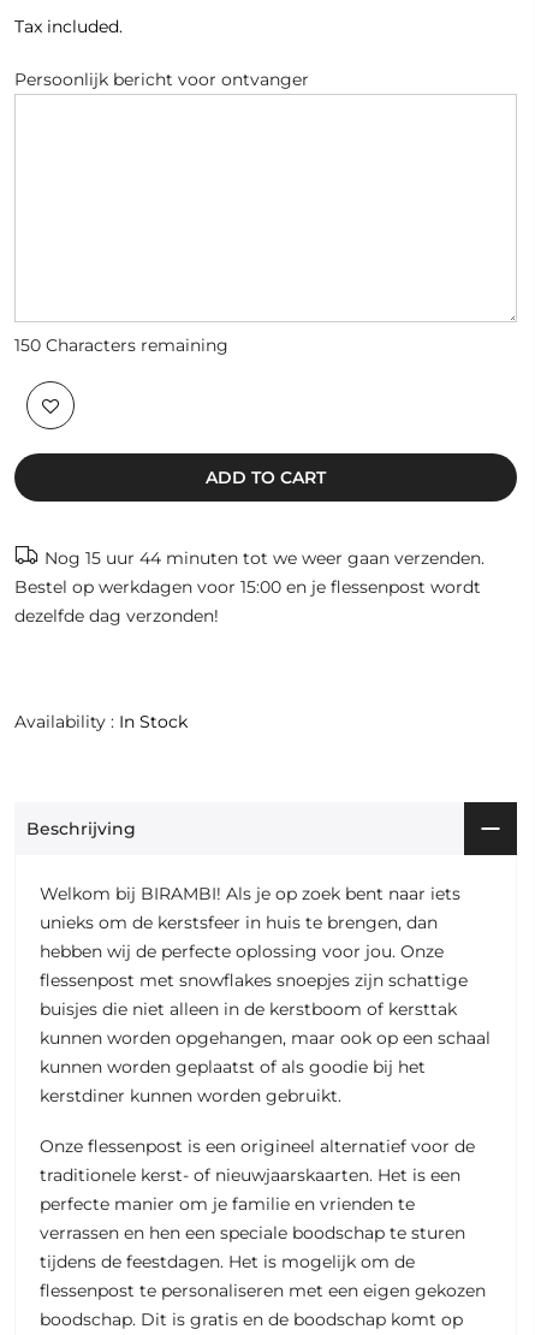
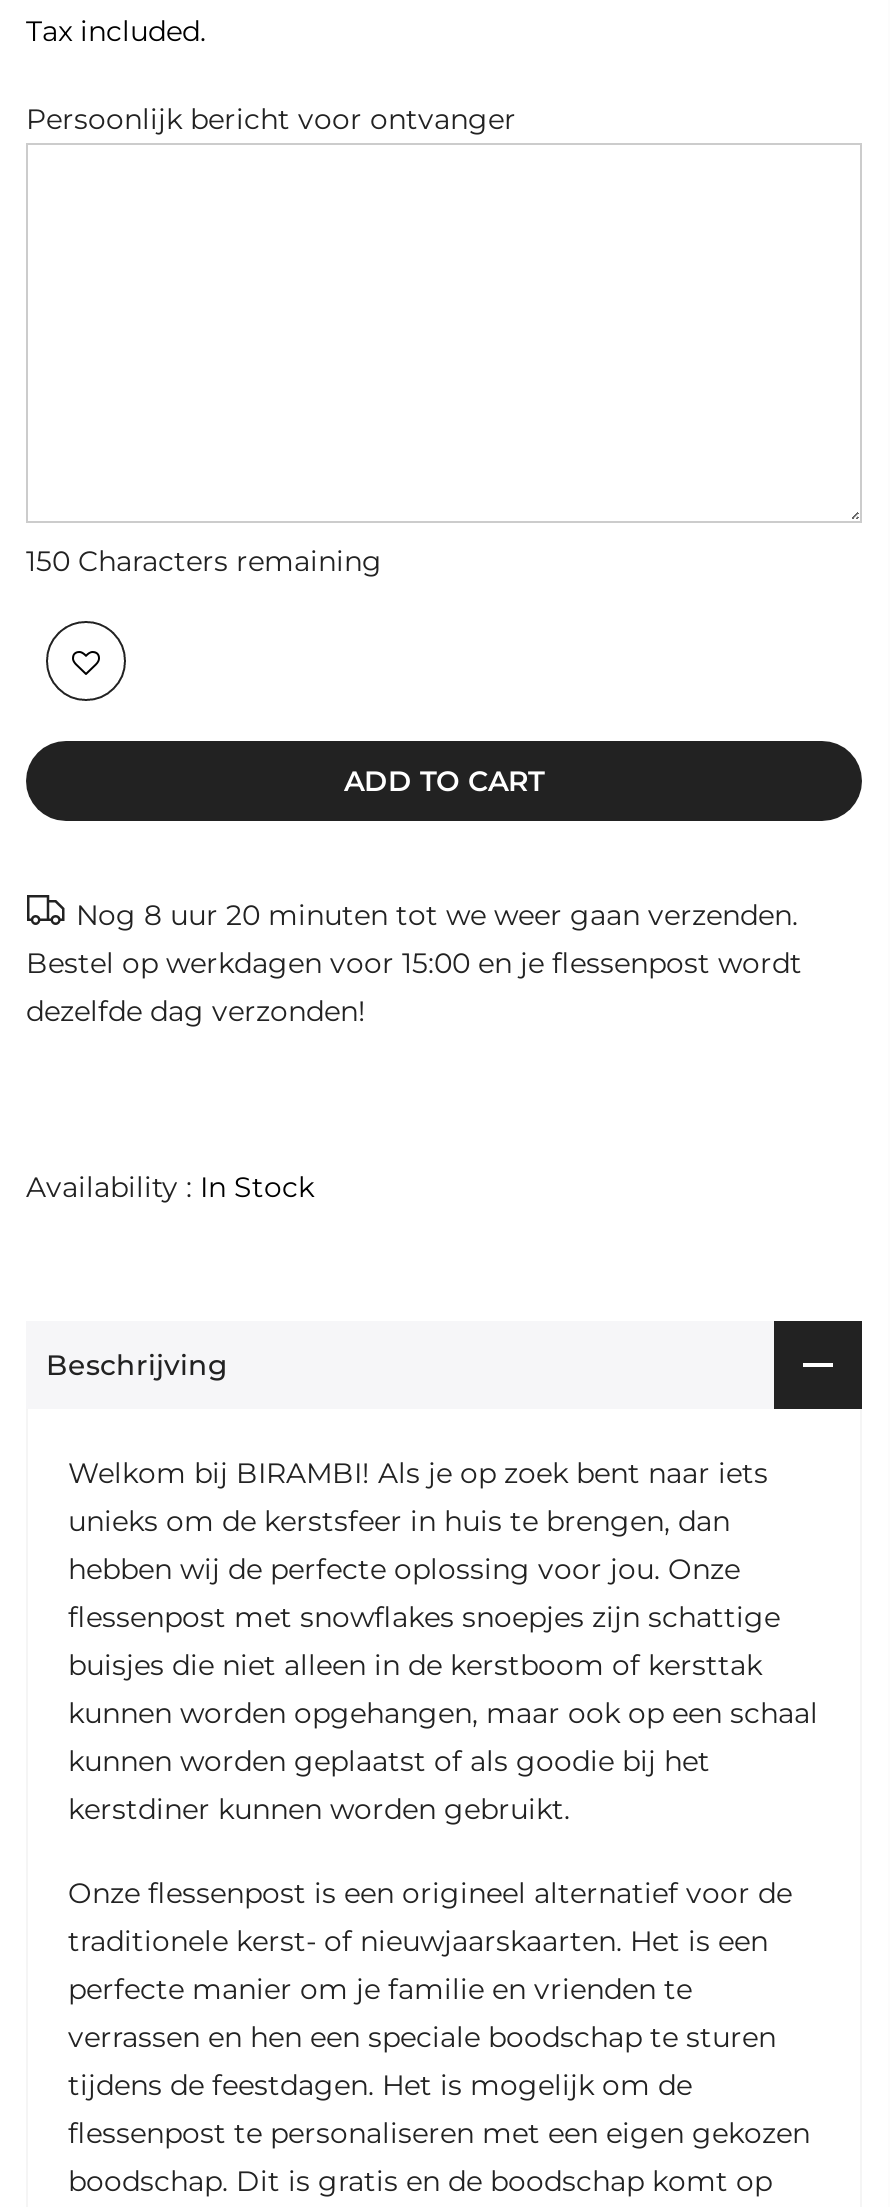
[44,547,485,569] Nog 15 uur 44 minuten tot we weer gaan verzenden. -> [76,897,798,933] Nog 8 uur 20 minuten tot we weer gaan verzenden.

